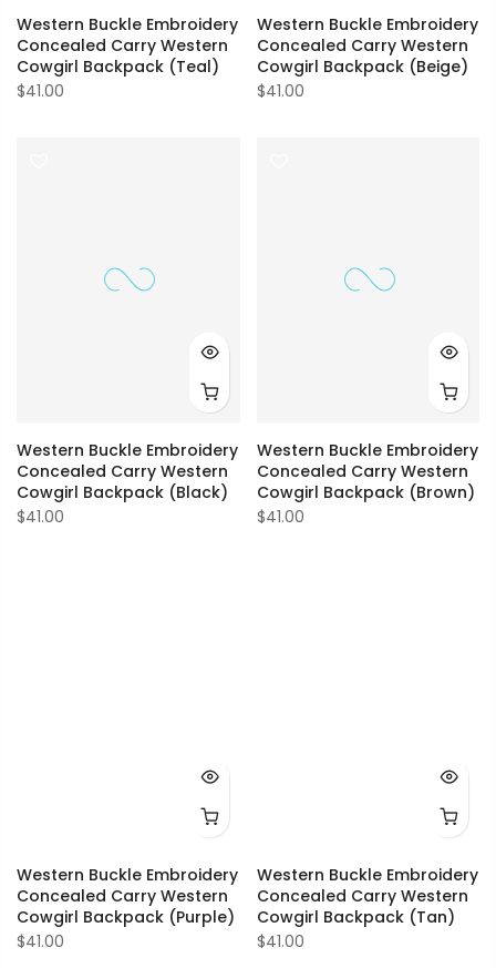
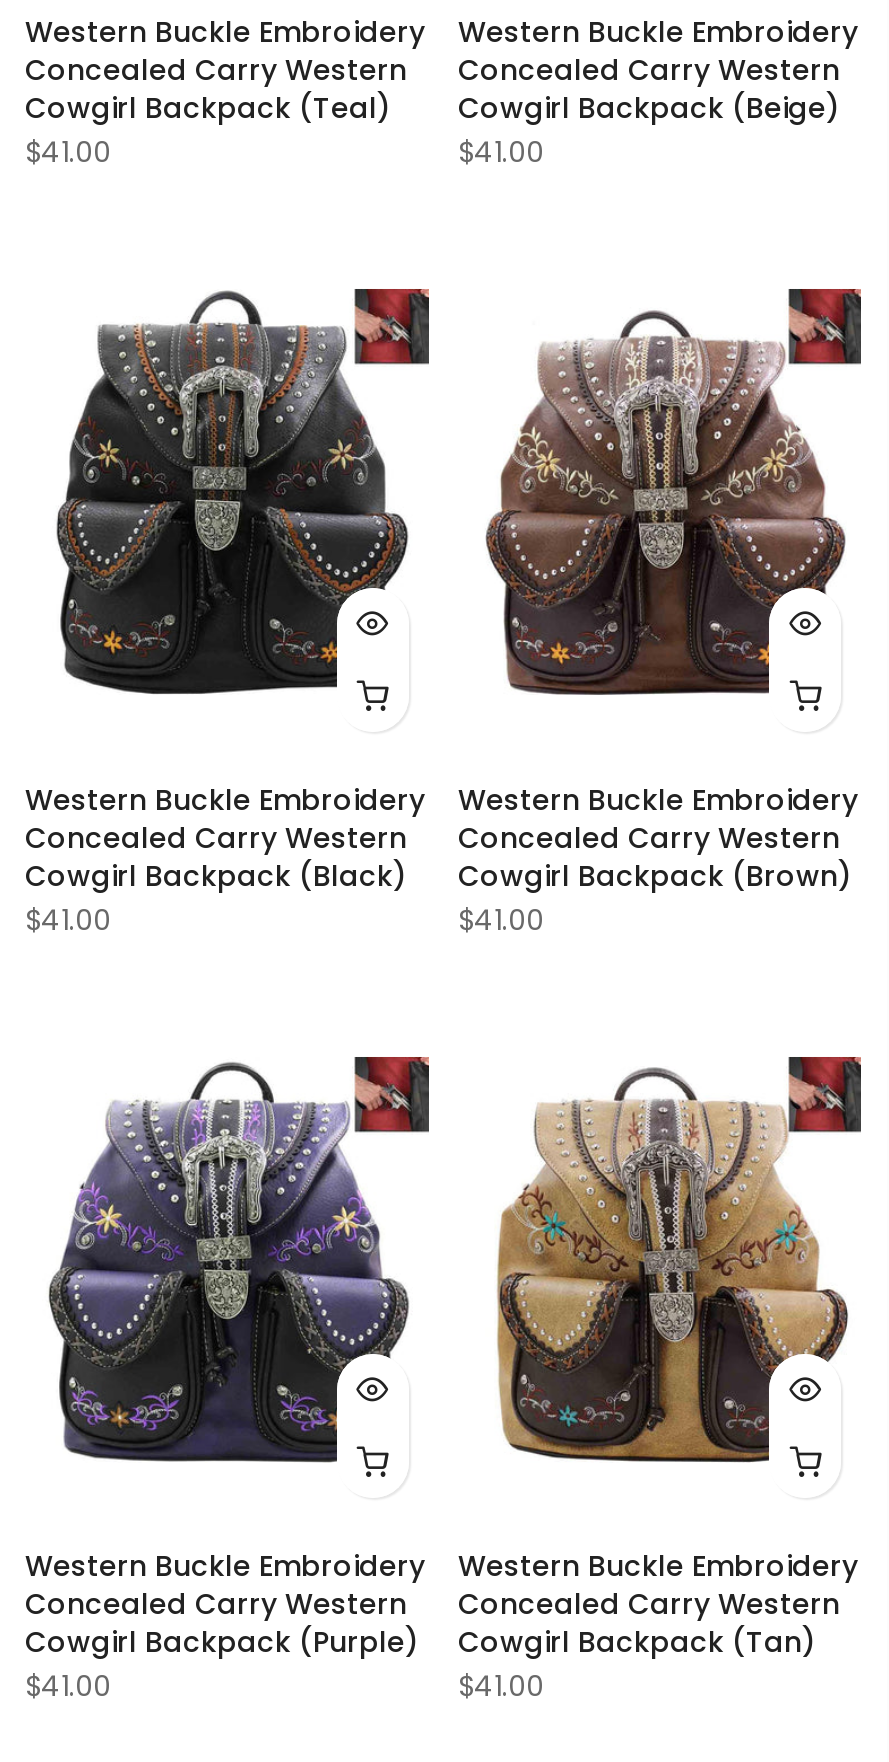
none -> [55,286,431,696] [image]
none -> [485,286,863,696] [image]
none -> [47,1054,431,1464] [image]
none -> [495,1054,863,1464] [image]

